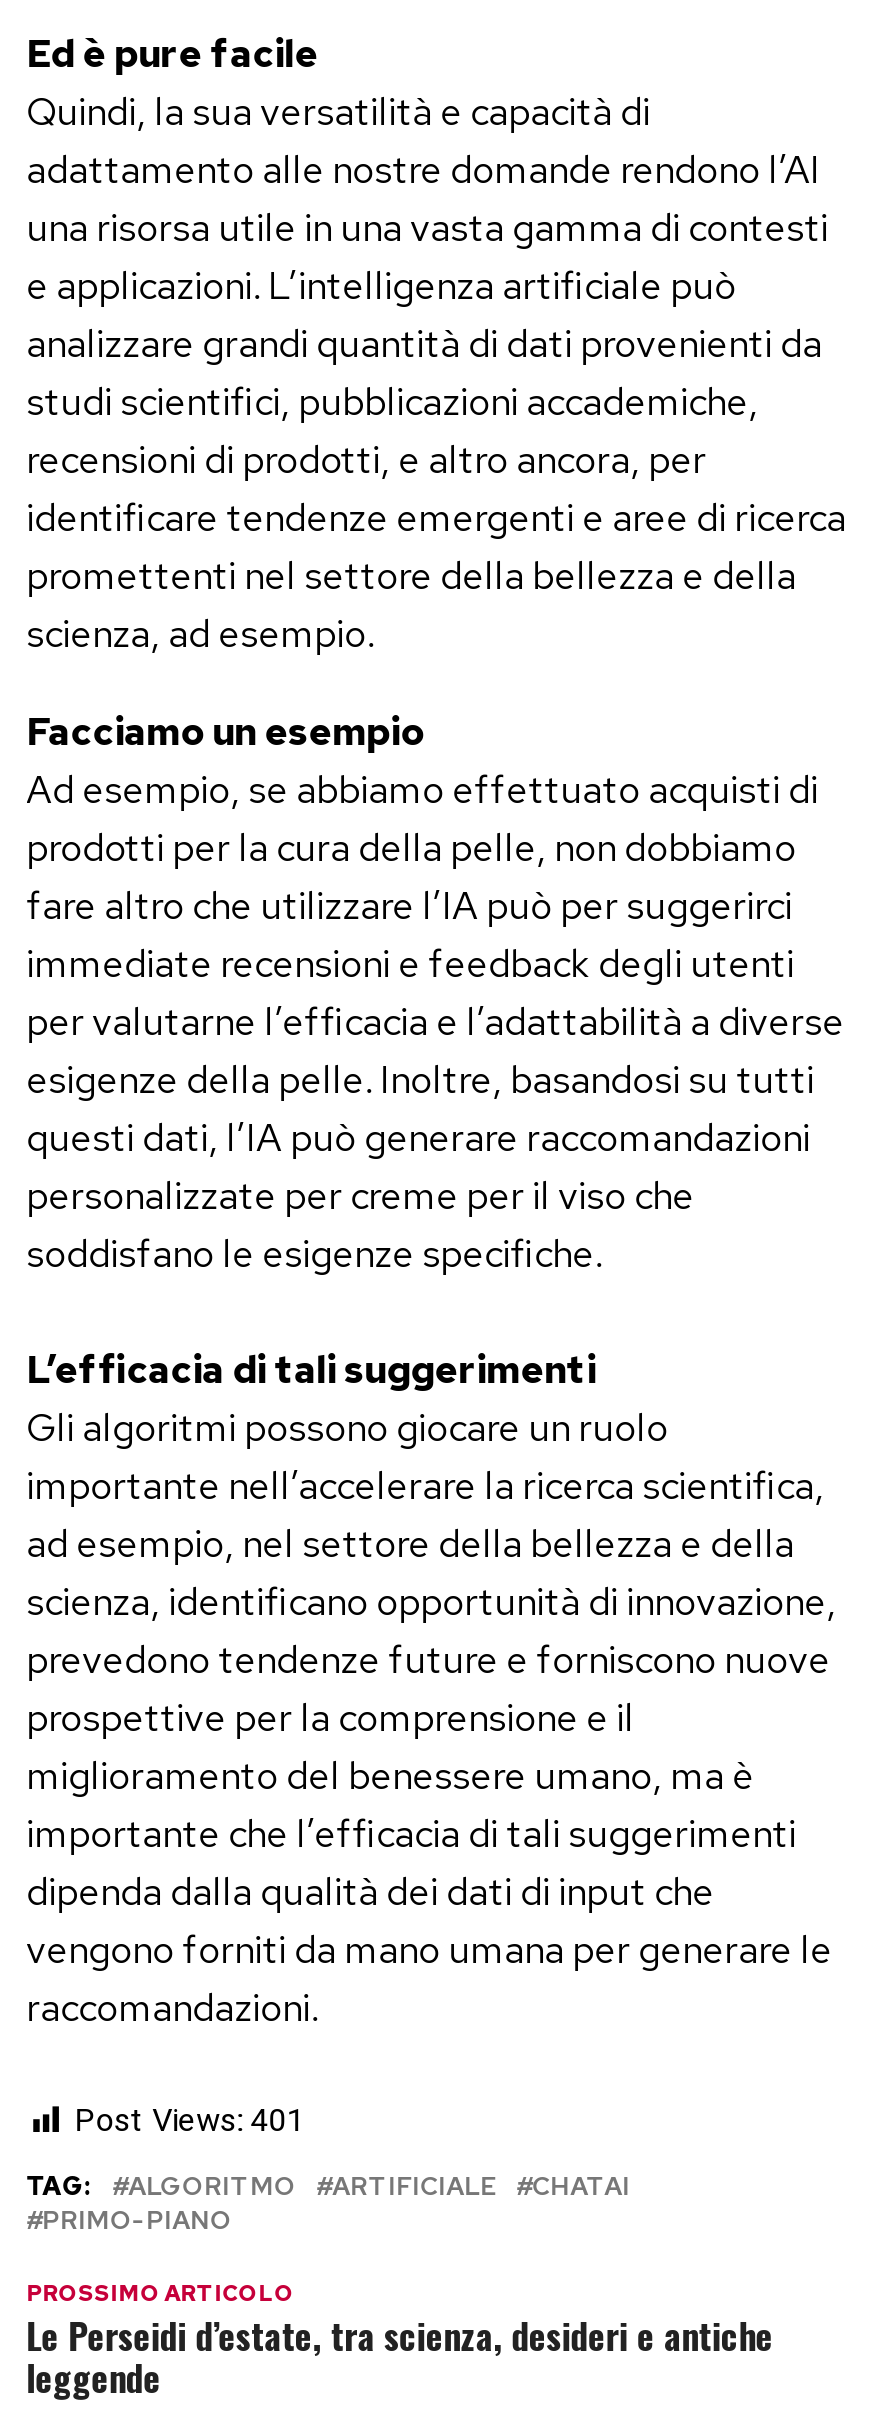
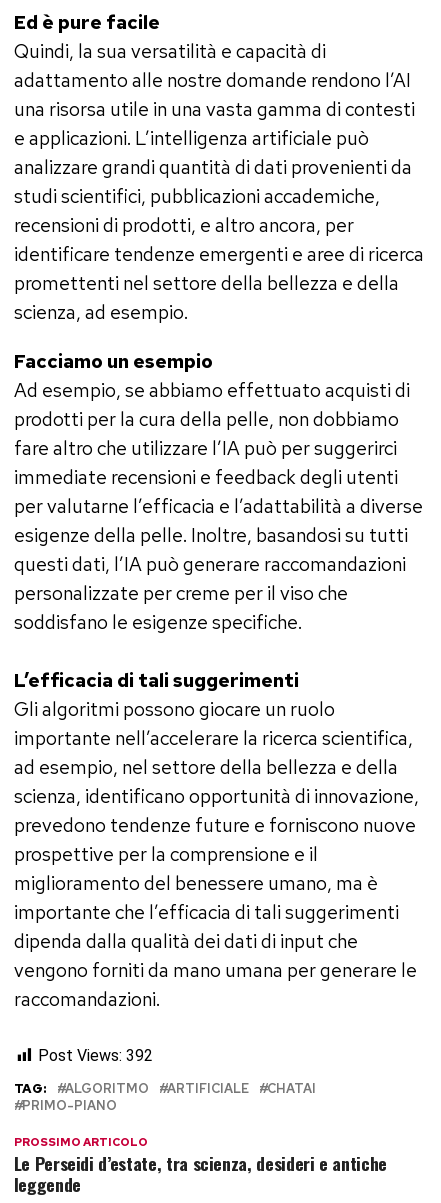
[74,2101,304,2139] Post Views: 401 -> [38,1046,153,1065] Post Views: 392

